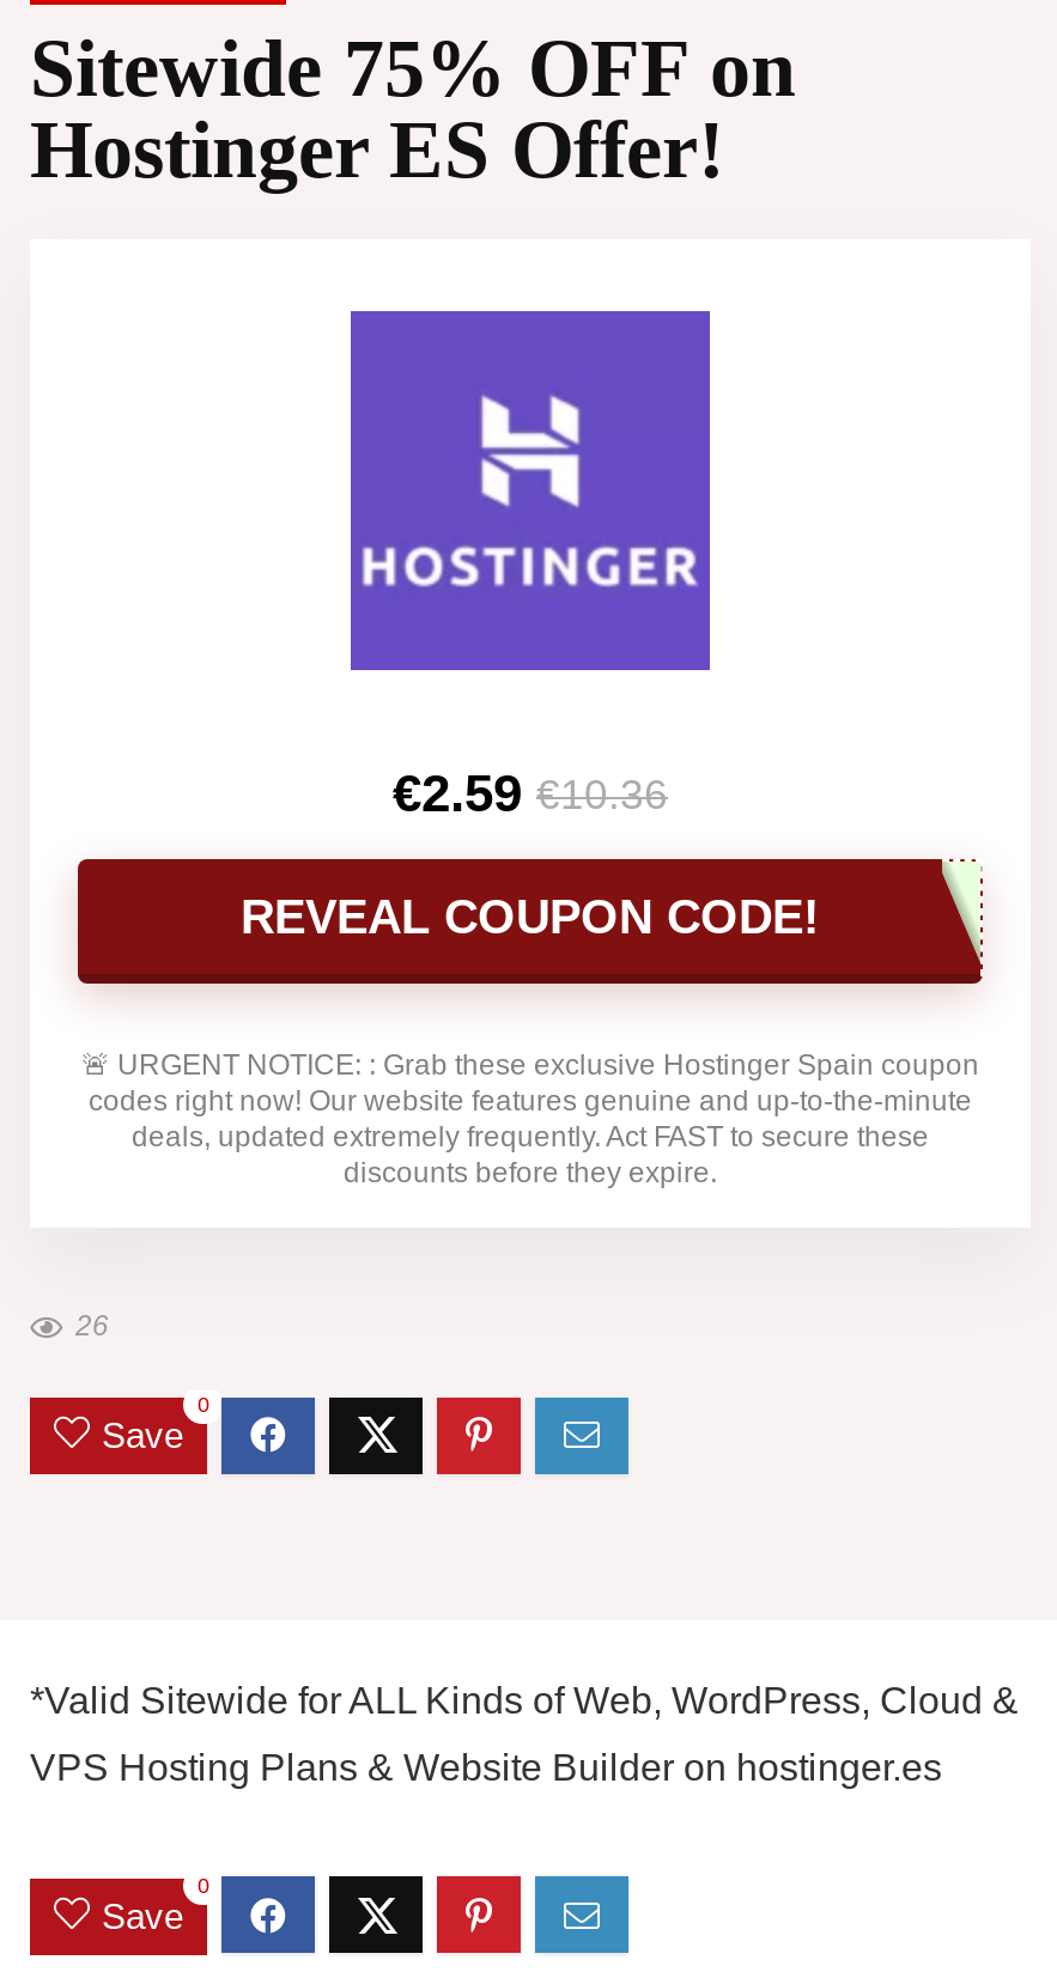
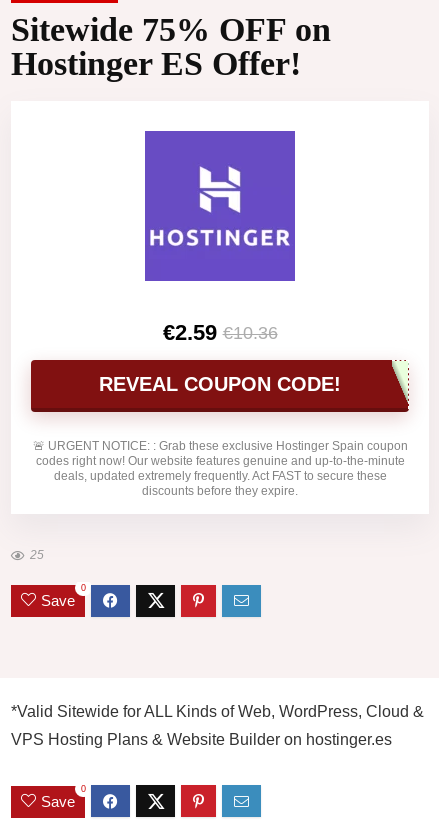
[75,1309,109,1343] 26 -> [30,548,44,562] 25

